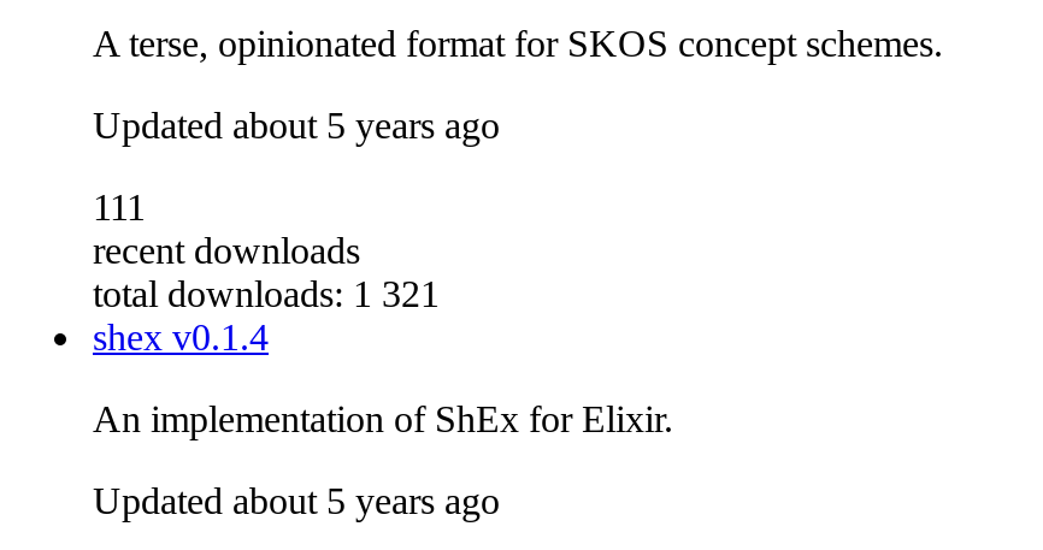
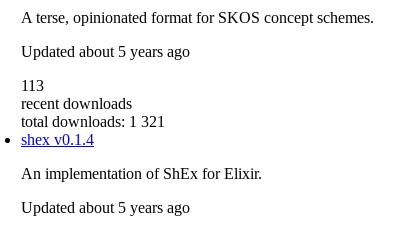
[93,188,146,228] 111 -> [21,77,44,94] 113

